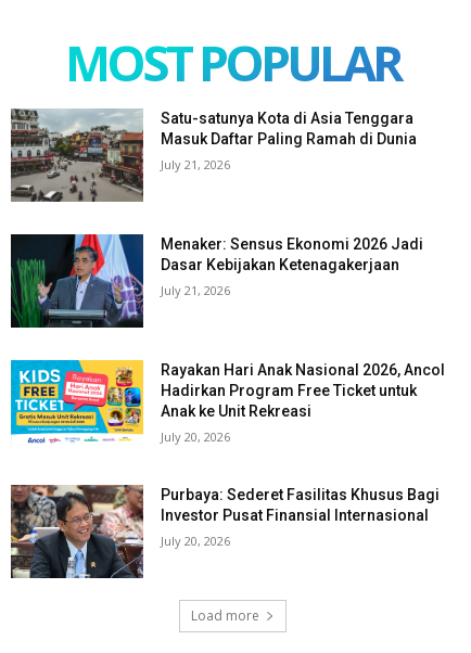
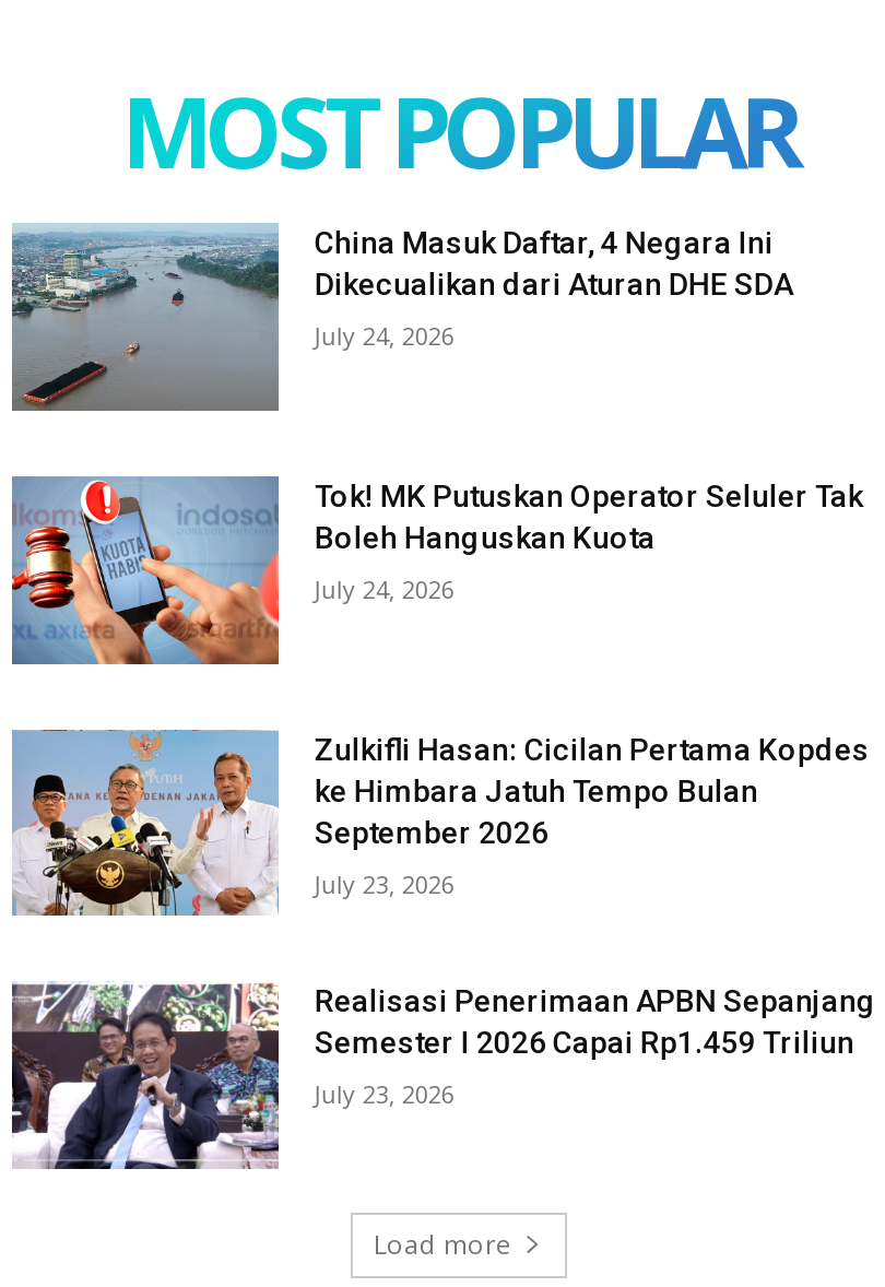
[10,108,417,202] [image] | Satu-satunya Kota di Asia Tenggara | Masuk Daftar Paling Ramah di Dunia -> [10,225,793,411] [image] | China Masuk Daftar, 4 Negara Ini | Dikecualikan dari Aturan DHE SDA
[161,157,231,173] July 21, 2026 -> [314,320,454,353] July 24, 2026
[10,233,424,329] [image] | Menaker: Sensus Ekonomi 2026 Jadi | Dasar Kebijakan Ketenagakerjaan -> [10,474,863,666] [image] | Tok! MK Putuskan Operator Seluler Tak | Boleh Hanguskan Kuota
[161,282,231,298] July 21, 2026 -> [314,573,454,605] July 24, 2026
[10,359,445,452] [image] | Rayakan Hari Anak Nasional 2026, Ancol | Hadirkan Program Free Ticket untuk | Anak ke Unit Rekreasi -> [10,728,869,918] [image] | Zulkifli Hasan: Cicilan Pertama Kopdes | ke Himbara Jatuh Tempo Bulan | September 2026
[161,428,231,445] July 20, 2026 -> [314,867,454,900] July 23, 2026
[10,484,440,579] [image] | Purbaya: Sederet Fasilitas Khusus Bagi | Investor Pusat Finansial Internasional -> [10,981,876,1171] [image] | Realisasi Penerimaan APBN Sepanjang | Semester I 2026 Capai Rp1.459 Triliun
[161,533,231,549] July 20, 2026 -> [314,1078,454,1111] July 23, 2026

